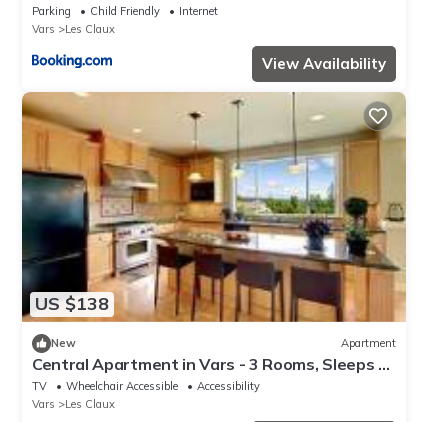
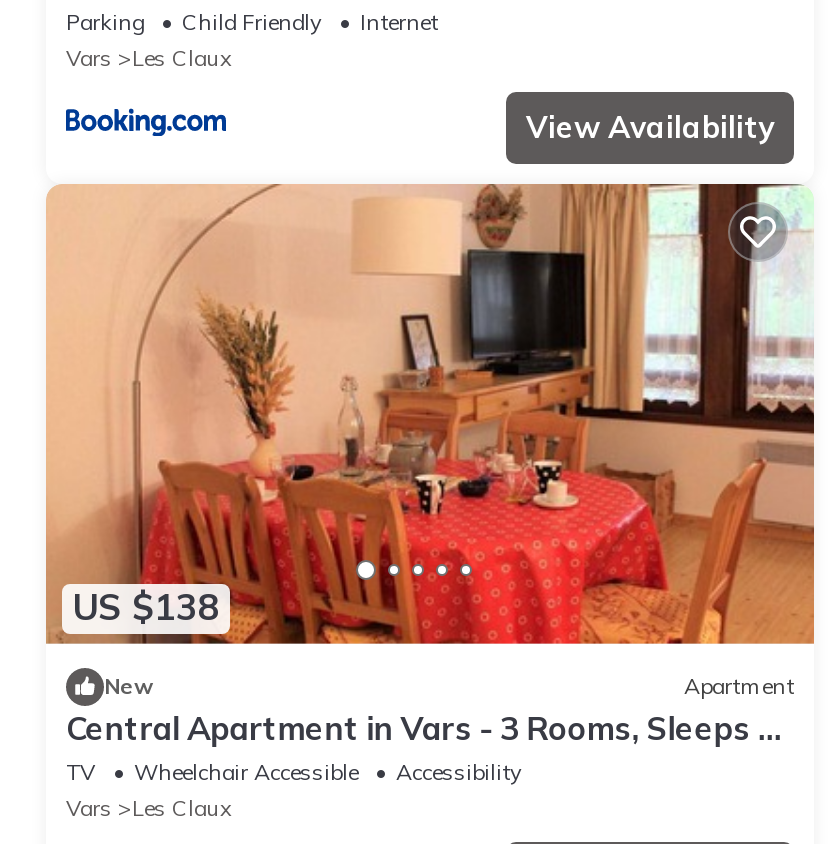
[21,92,407,323] [image] -> [44,182,814,646] [image]

